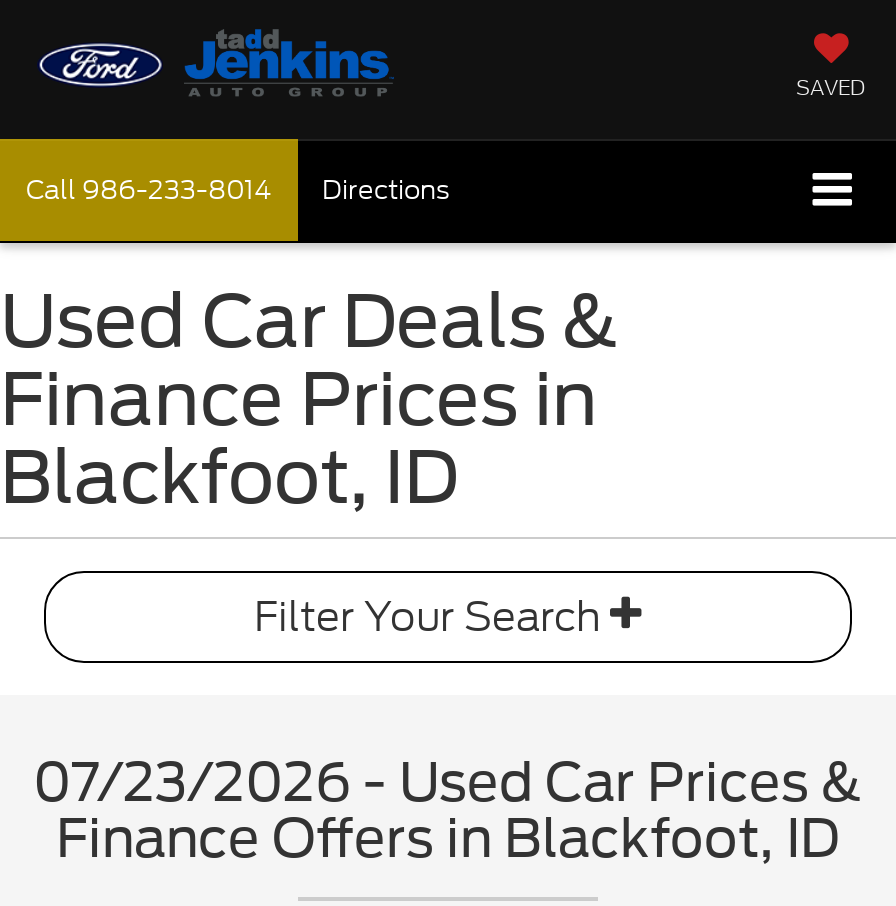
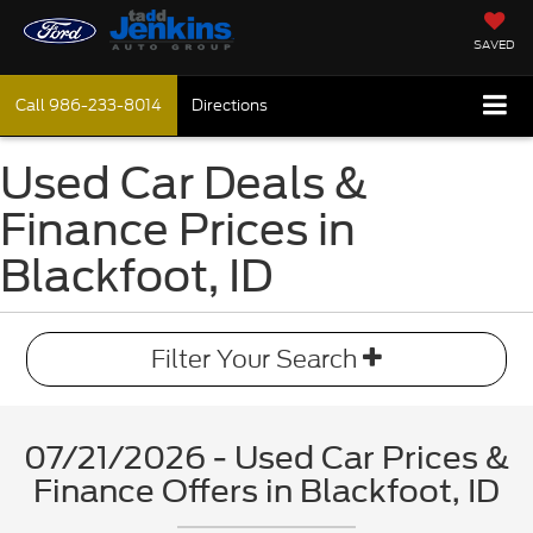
[33,751,863,813] 07/23/2026 - Used Car Prices & -> [23,439,510,476] 07/21/2026 - Used Car Prices &

